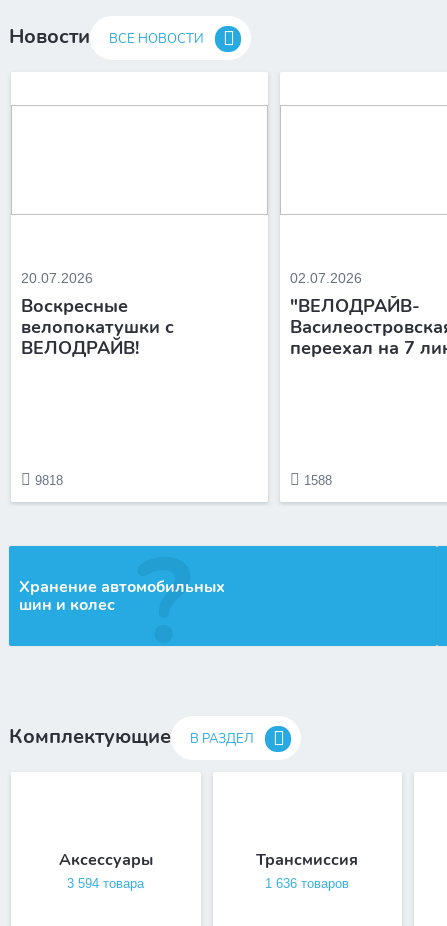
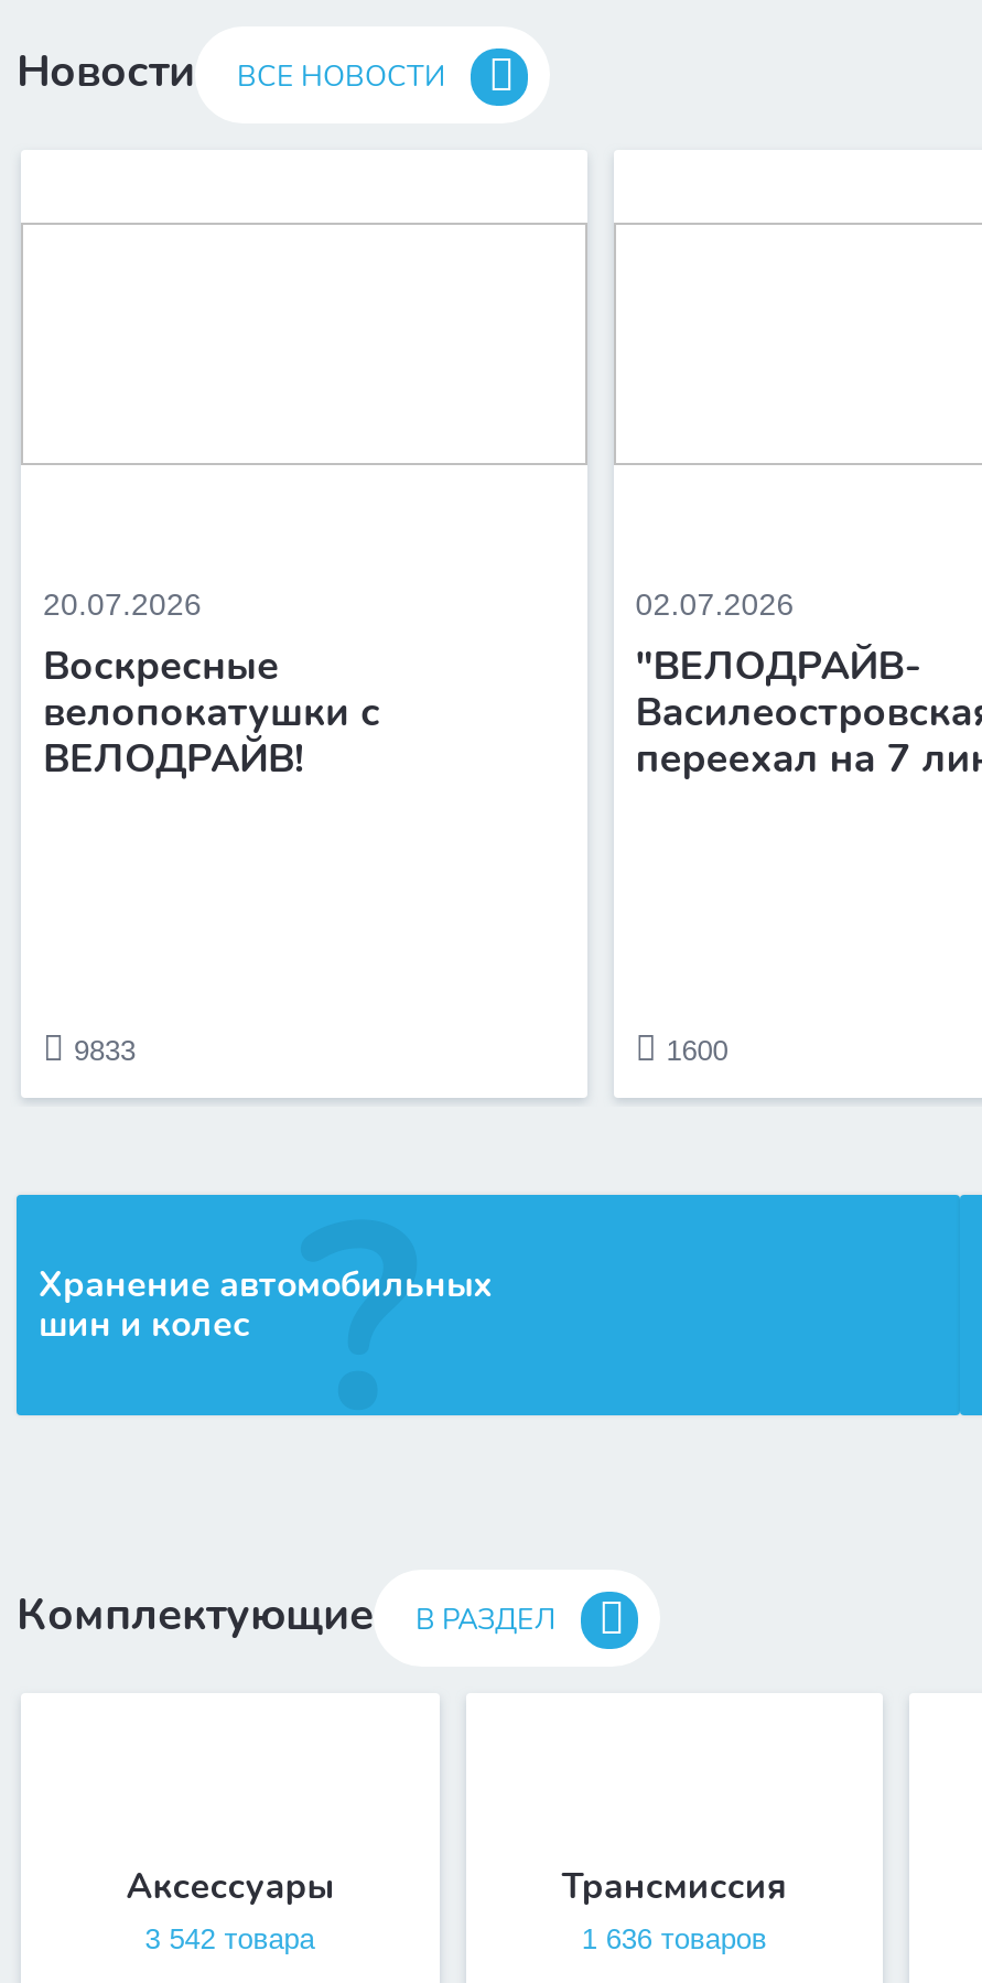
[35,473,63,488] 9818 -> [74,1034,136,1067] 9833
[304,473,332,488] 1588 -> [666,1034,728,1067] 1600
[67,876,144,891] 3 594 товара -> [145,1922,315,1955] 3 542 товара

